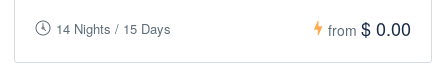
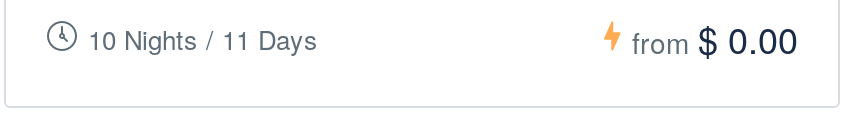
[56,19,171,38] 14 Nights / 15 Days -> [88,20,318,58] 10 Nights / 11 Days

